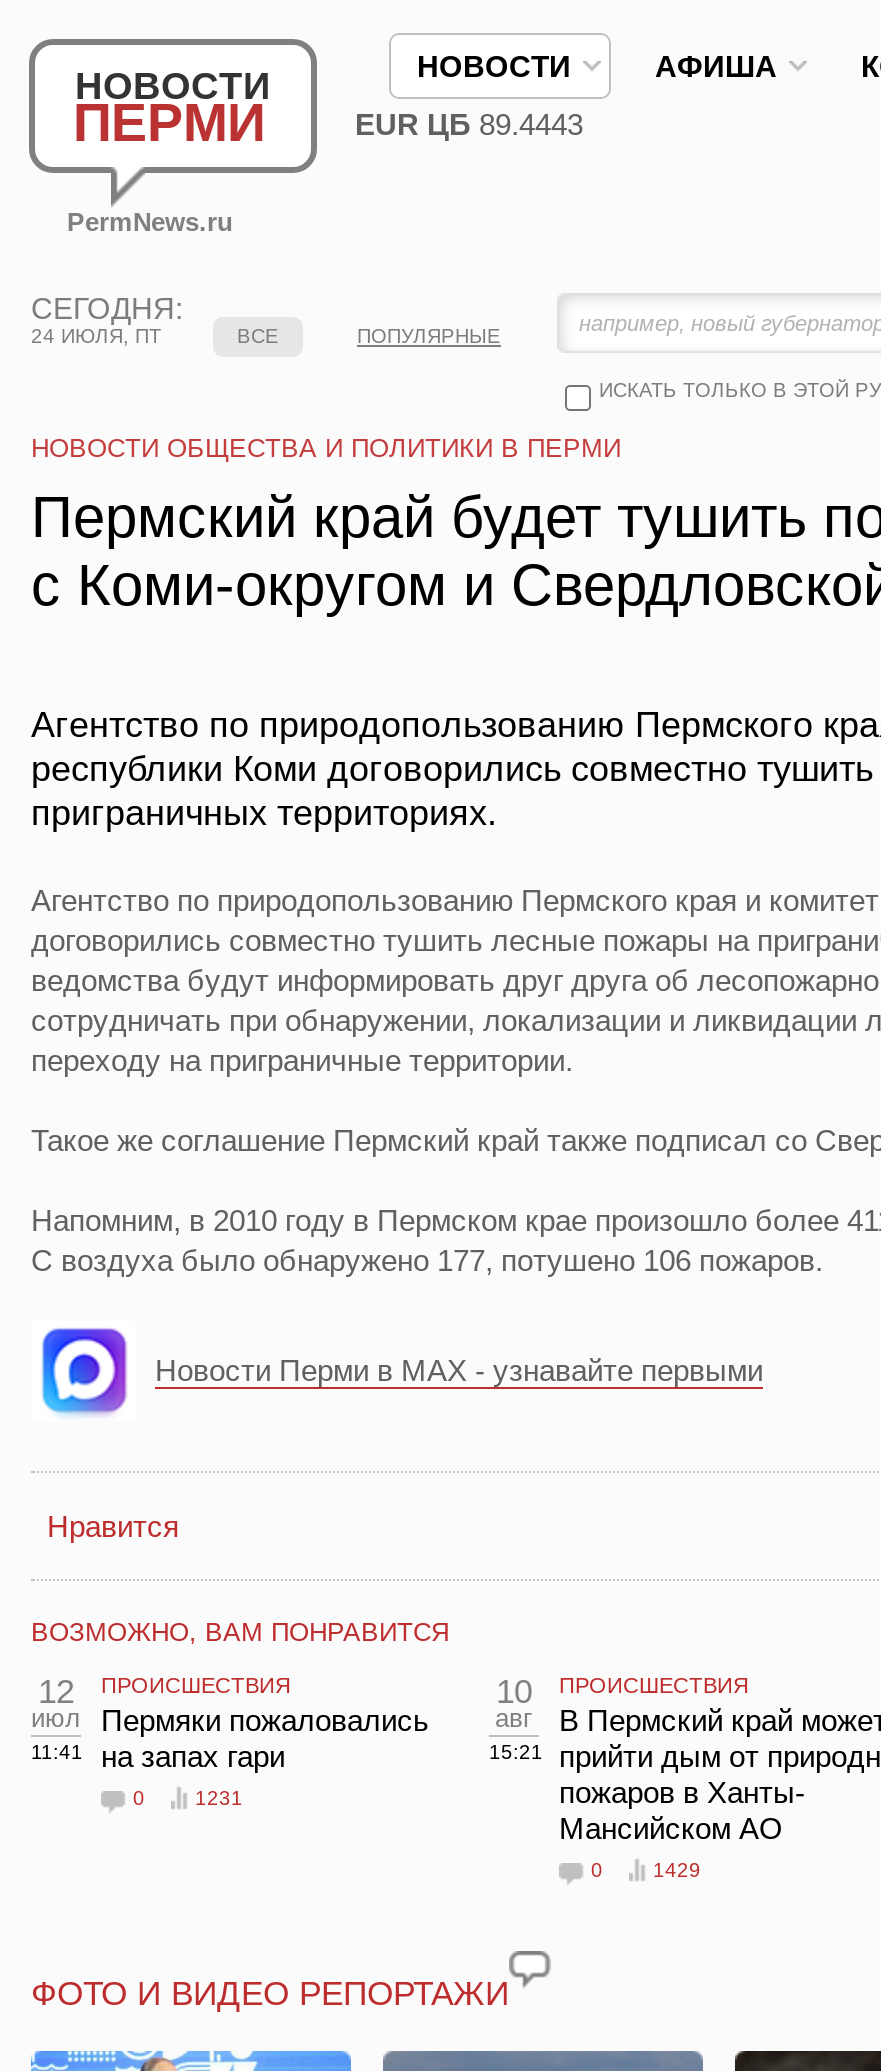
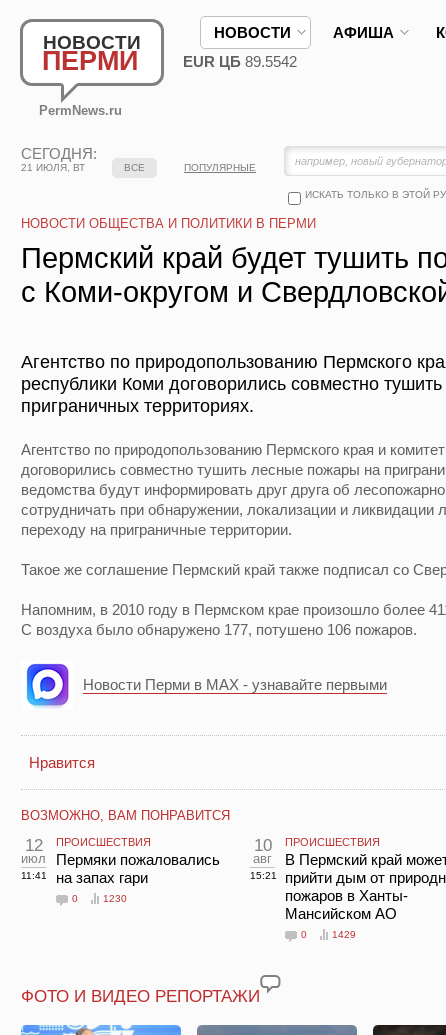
[355,107,583,141] EUR ЦБ 89.4443 -> [183,53,297,70] EUR ЦБ 89.5542
[31,325,161,347] 24 ИЮЛЯ, ПТ -> [21,162,85,173] 21 ИЮЛЯ, ВТ
[195,1787,243,1809] 1231 -> [103,893,127,904] 1230

